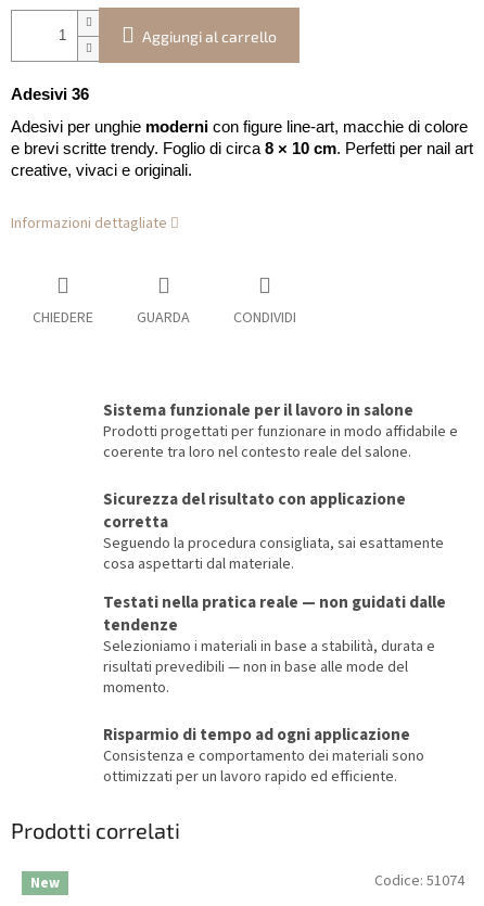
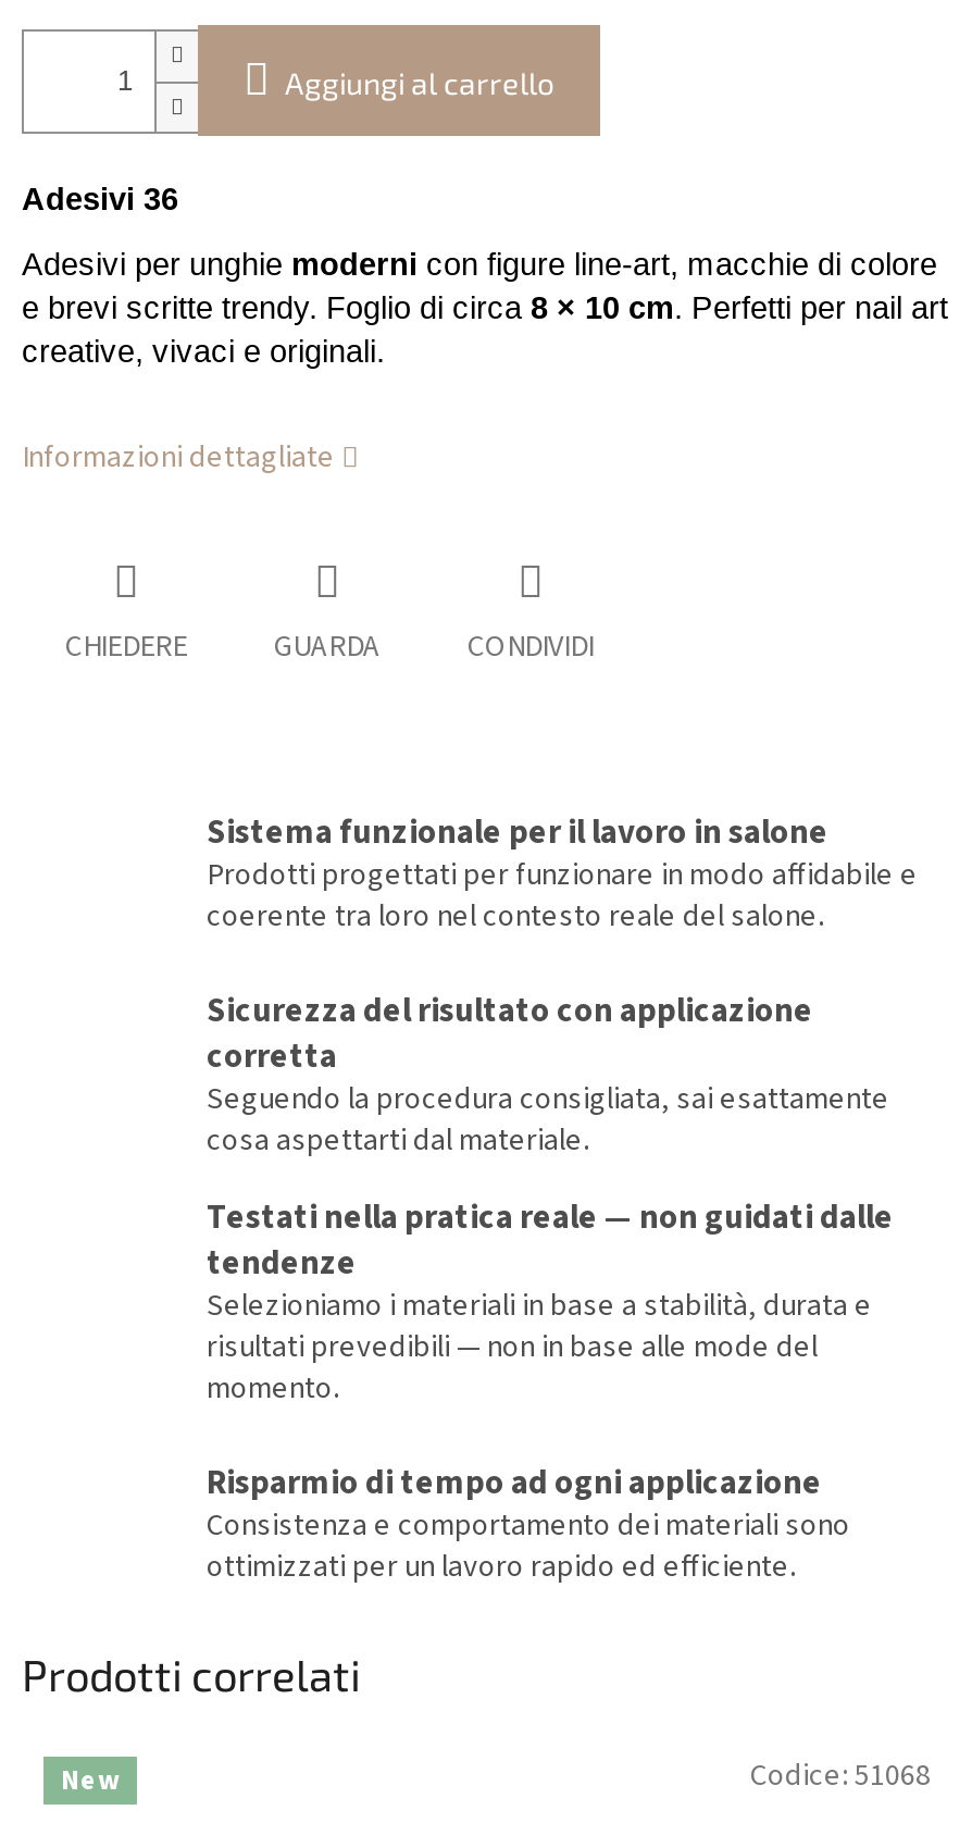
[374,870,464,892] Codice: 51074 -> [750,1754,931,1797] Codice: 51068

